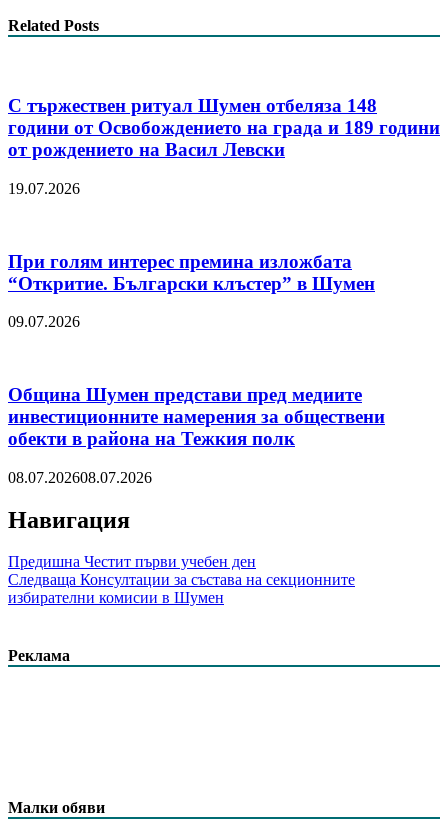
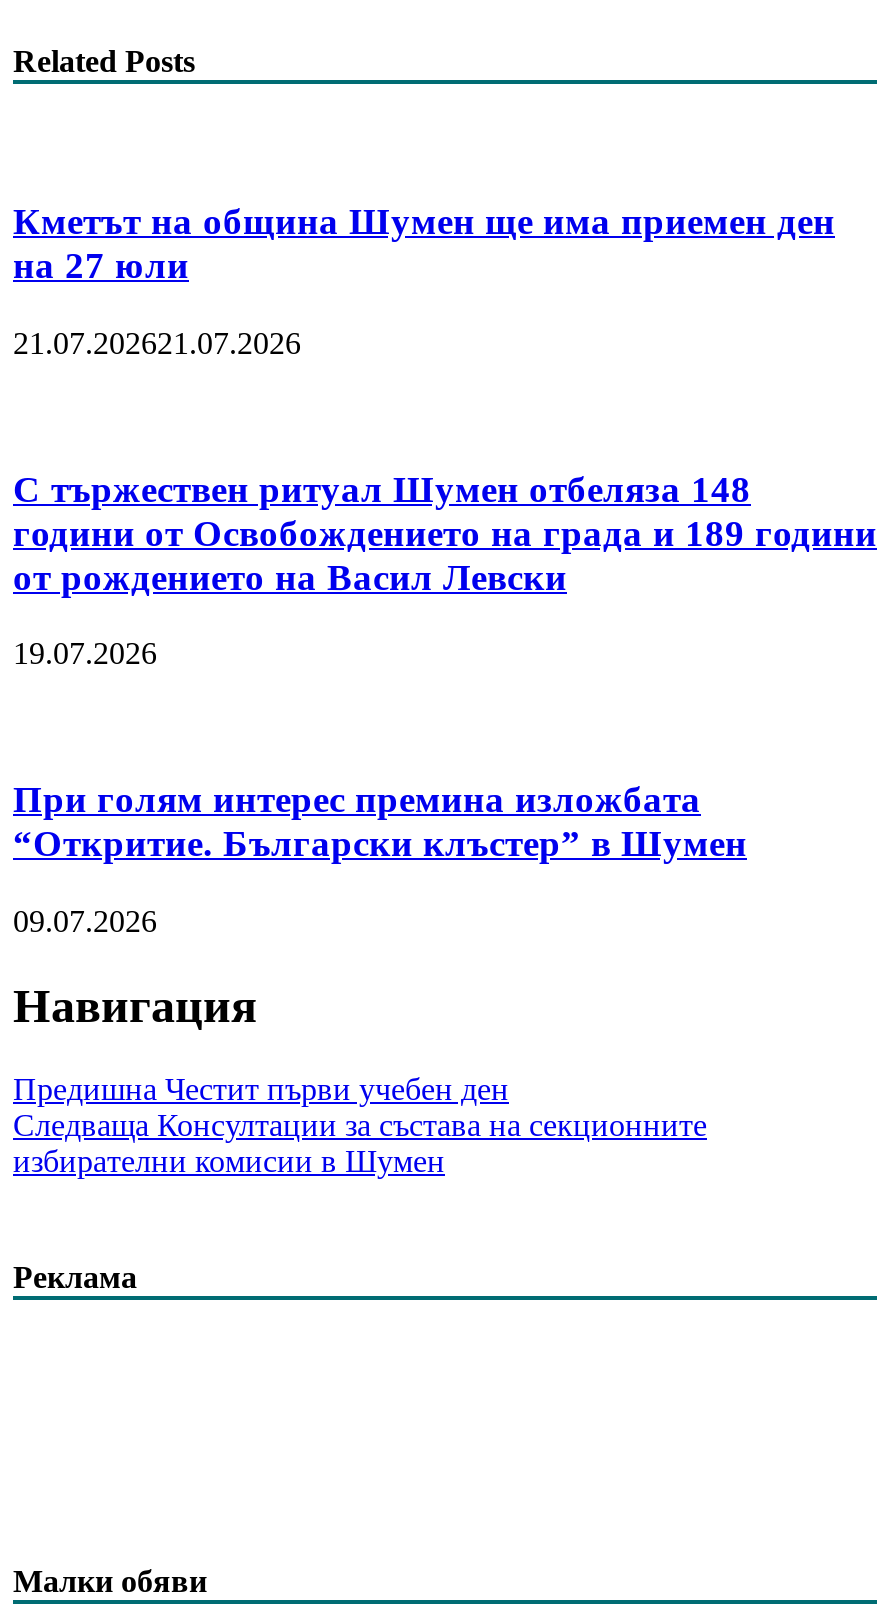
none -> [13,200,835,360] Кметът на община Шумен ще има приемен ден | на 27 юли | 21.07.202621.07.2026
moved [8,95,440,330] -> [13,467,877,937]: С тържествен ритуал Шумен отбеляза 148 | години от Освобождението на града и 189 години | от рождението на Васил Левски | 19.07.2026 | При голям интерес премина изложбата | “Откритие. Български клъстер” в Шумен | 09.07.2026
[8,384,385,486] Община Шумен представи пред медиите | инвестиционните намерения за обществени | обекти в района на Тежкия полк | 08.07.202608.07.2026 -> none

